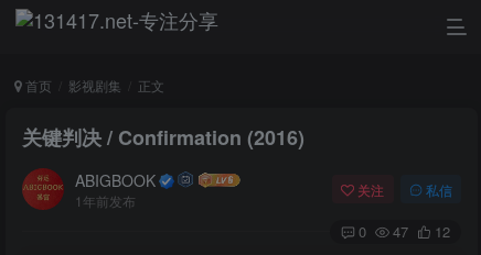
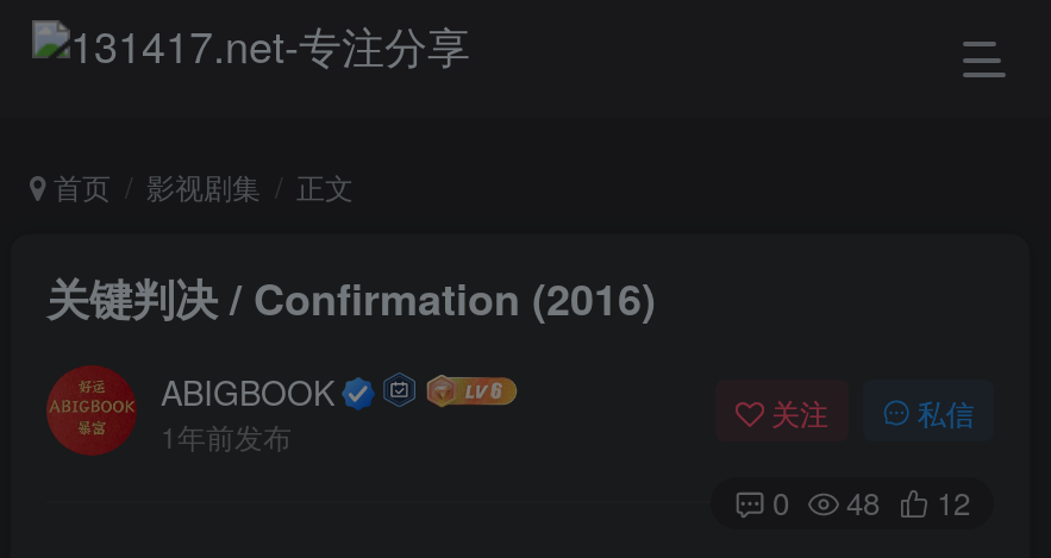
[359,221,450,242] 0 47 12 -> [772,479,970,525] 0 48 12

